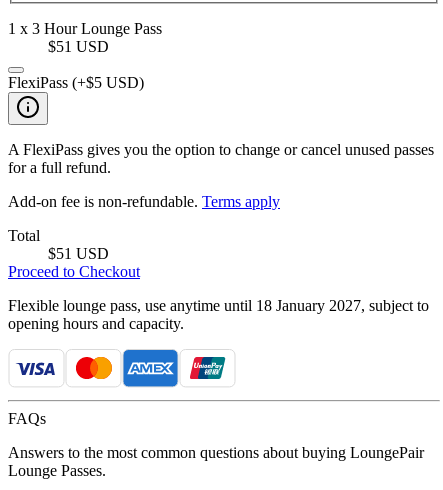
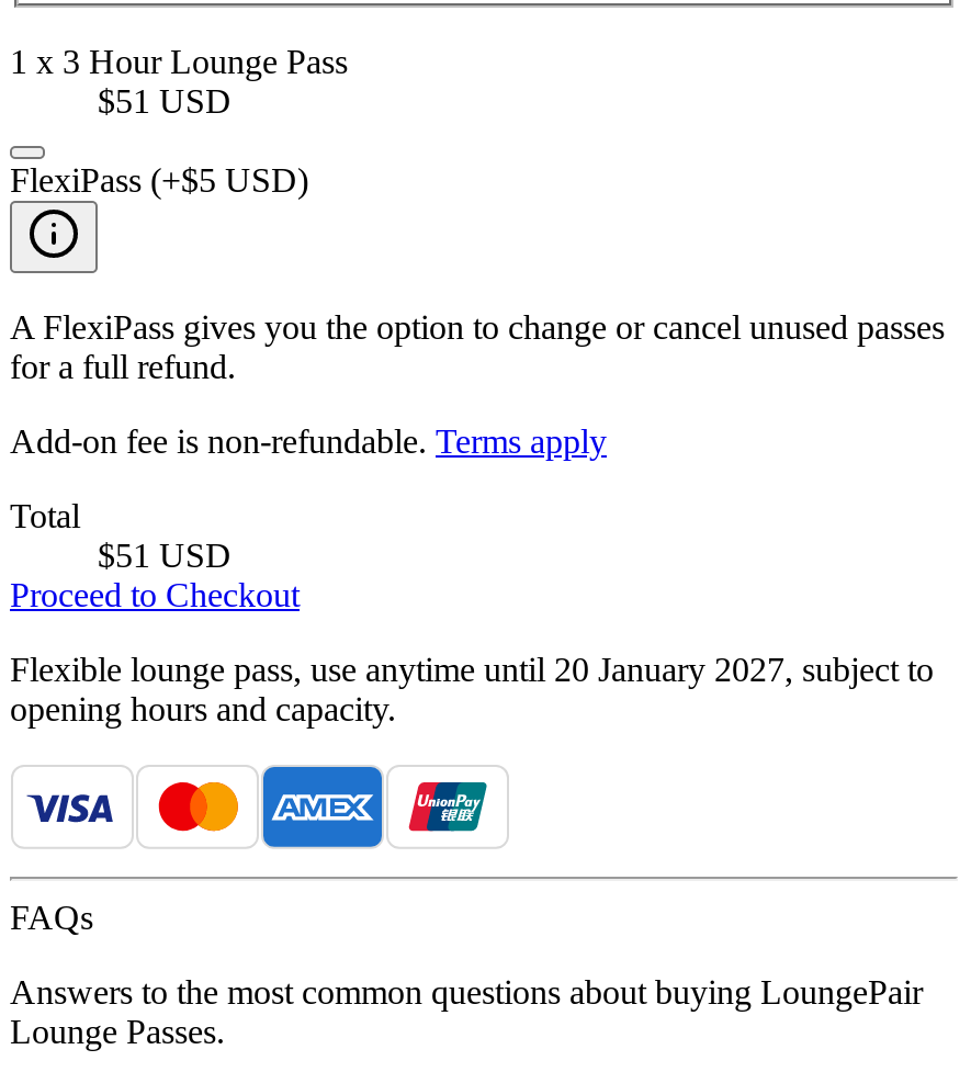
[8,297,429,314] Flexible lounge pass, use anytime until 18 January 2027, subject to -> [10,651,934,688] Flexible lounge pass, use anytime until 20 January 2027, subject to

